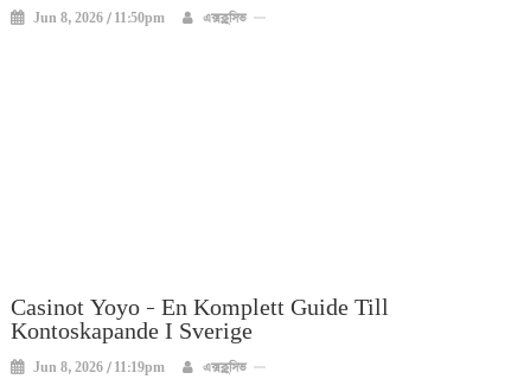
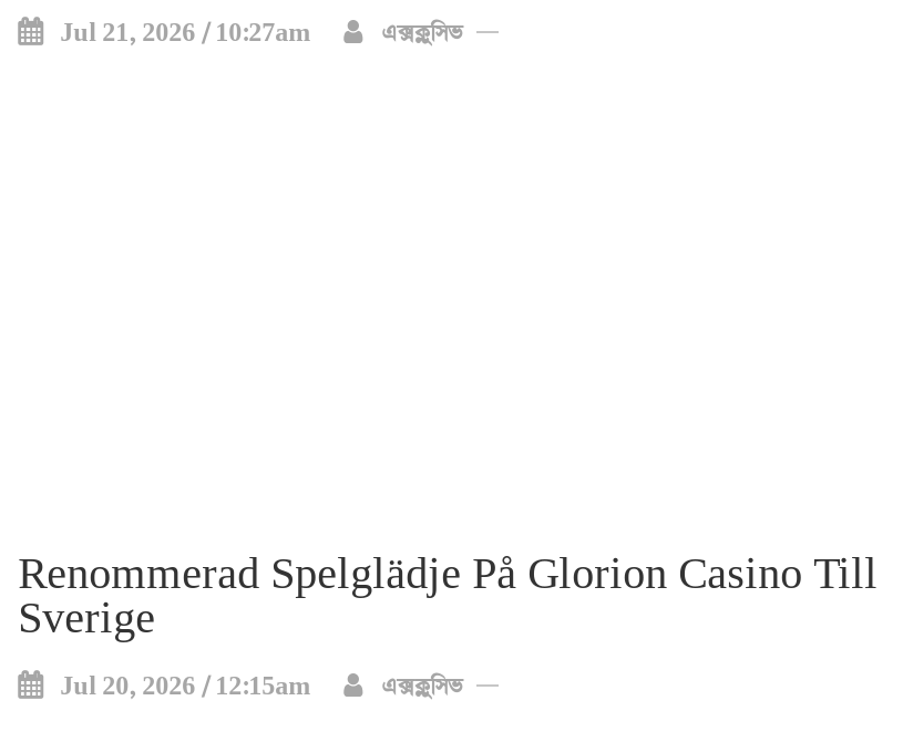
[33,11,165,27] Jun 8, 2026 / 11:50pm -> [60,19,310,50] Jul 21, 2026 / 10:27am
[11,295,389,346] Casinot Yoyo – En Komplett Guide Till | Kontoskapande I Sverige -> [18,550,878,646] Renommerad Spelglädje På Glorion Casino Till | Sverige
[33,360,165,377] Jun 8, 2026 / 11:19pm -> [60,672,310,703] Jul 20, 2026 / 12:15am

